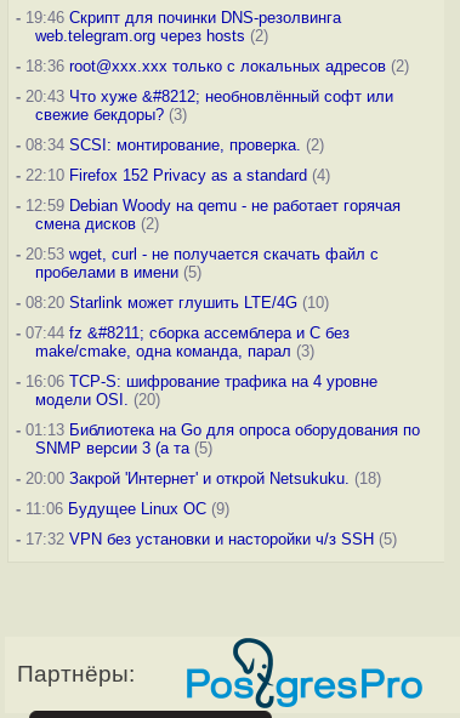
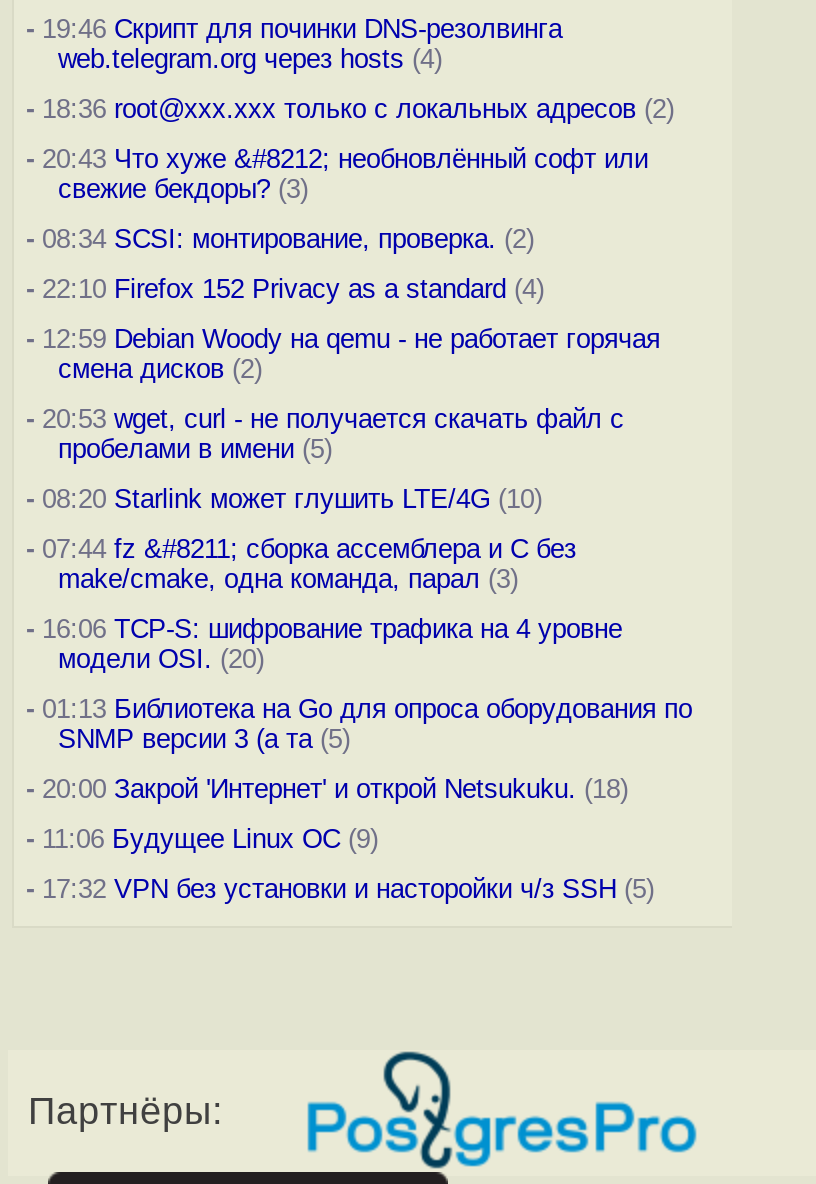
[35,27,268,45] web.telegram.org через hosts (2) -> [58,44,442,74] web.telegram.org через hosts (4)

